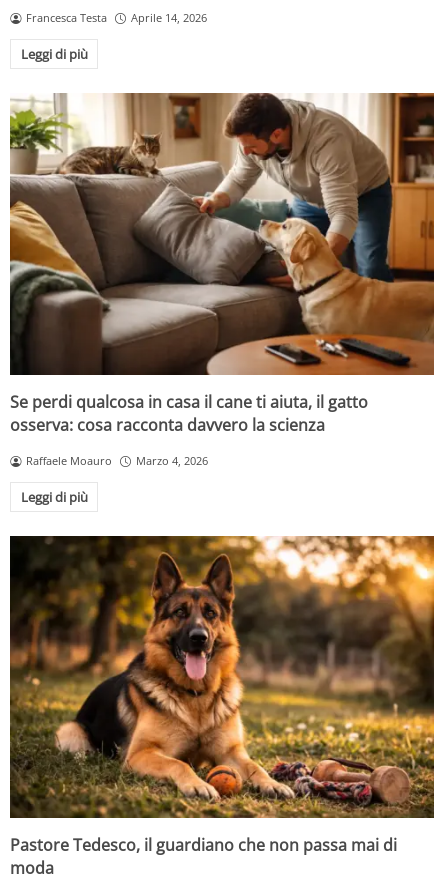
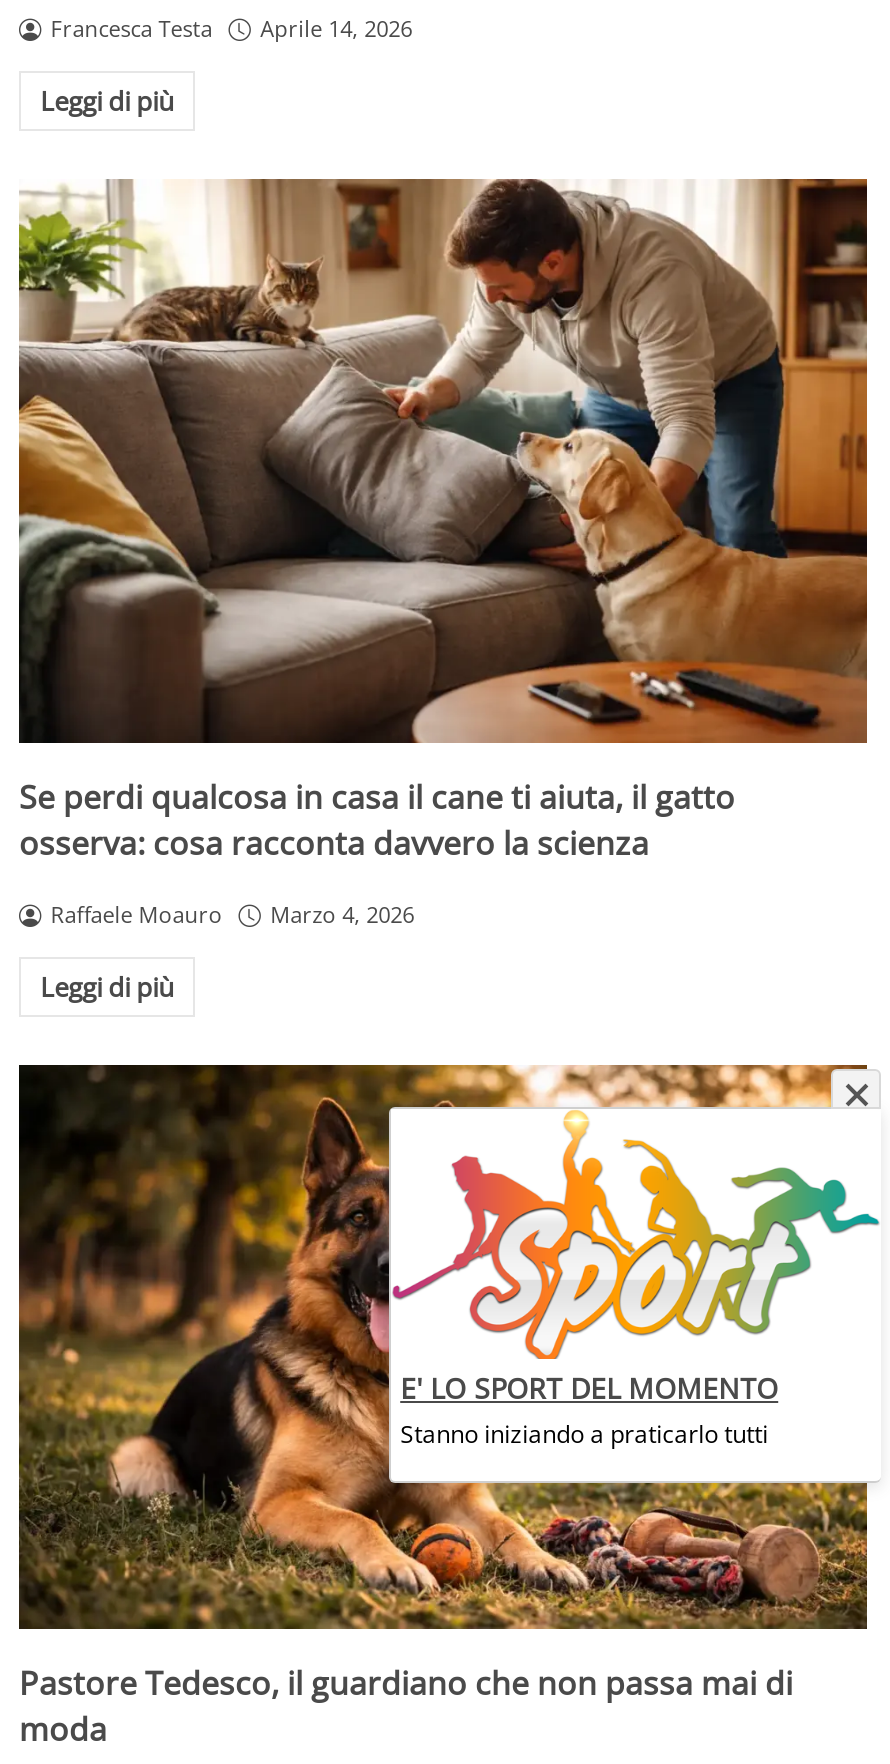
none -> [400,1369,778,1451] E' LO SPORT DEL MOMENTO | Stanno iniziando a praticarlo tutti
[195,537,440,746] [image] -> [387,1069,881,1485] [image]

